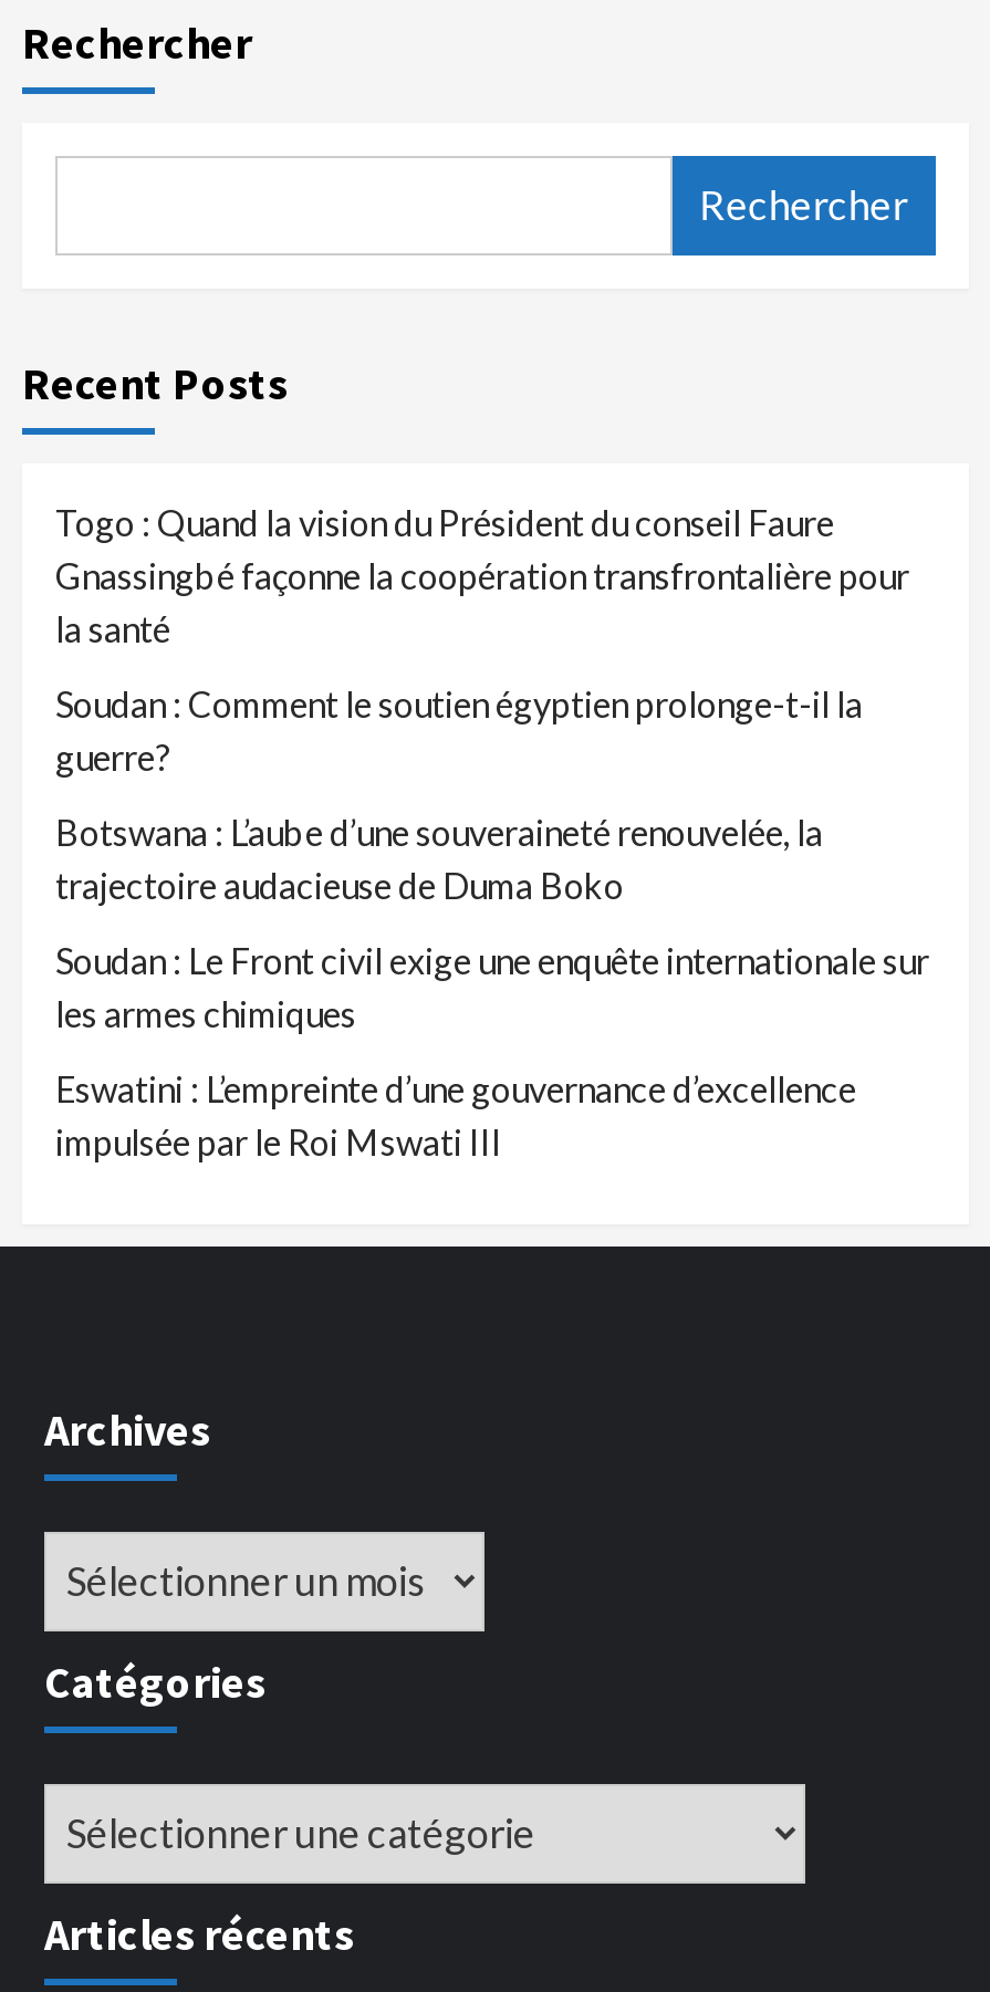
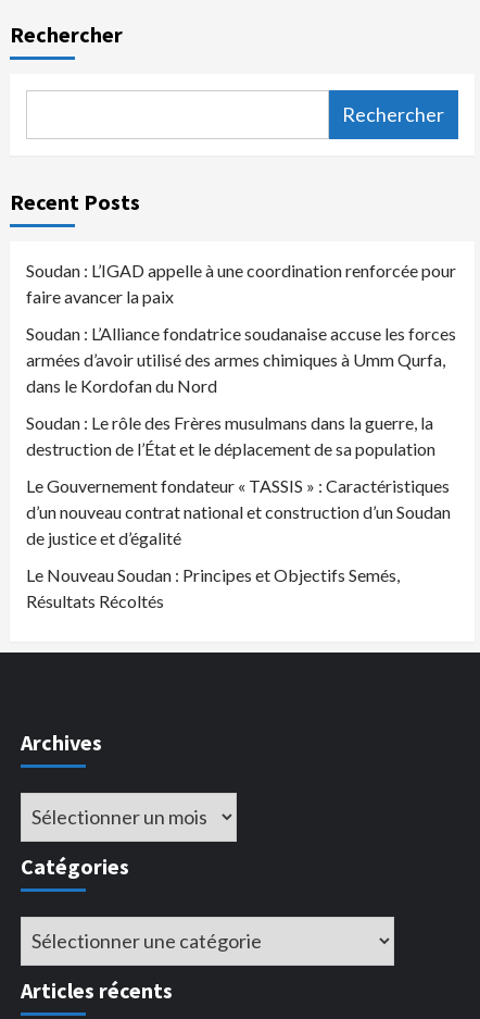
[55,501,909,649] Togo : Quand la vision du Président du conseil Faure | Gnassingbé façonne la coopération transfrontalière pour | la santé -> [26,260,456,306] Soudan : L’IGAD appelle à une coordination renforcée pour | faire avancer la paix
[55,682,863,777] Soudan : Comment le soutien égyptien prolonge-t-il la | guerre? -> [26,323,456,396] Soudan : L’Alliance fondatrice soudanaise accuse les forces | armées d’avoir utilisé des armes chimiques à Umm Qurfa, | dans le Kordofan du Nord
[55,810,823,905] Botswana : L’aube d’une souveraineté renouvelée, la | trajectoire audacieuse de Duma Boko -> [26,412,435,459] Soudan : Le rôle des Frères musulmans dans la guerre, la | destruction de l’État et le déplacement de sa population
[55,939,929,1034] Soudan : Le Front civil exige une enquête internationale sur | les armes chimiques -> [26,475,451,548] Le Gouvernement fondateur « TASSIS » : Caractéristiques | d’un nouveau contrat national et construction d’un Soudan | de justice et d’égalité
[55,1067,856,1162] Eswatini : L’empreinte d’une gouvernance d’excellence | impulsée par le Roi Mswati III -> [26,564,400,611] Le Nouveau Soudan : Principes et Objectifs Semés, | Résultats Récoltés

